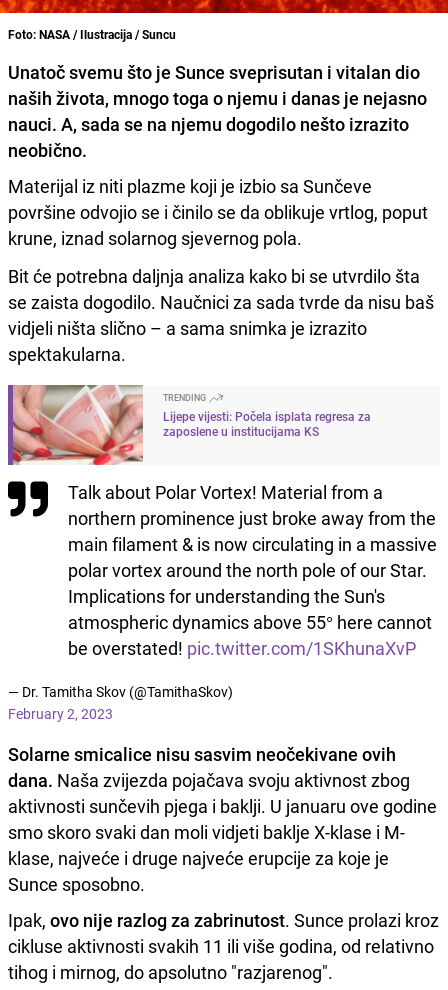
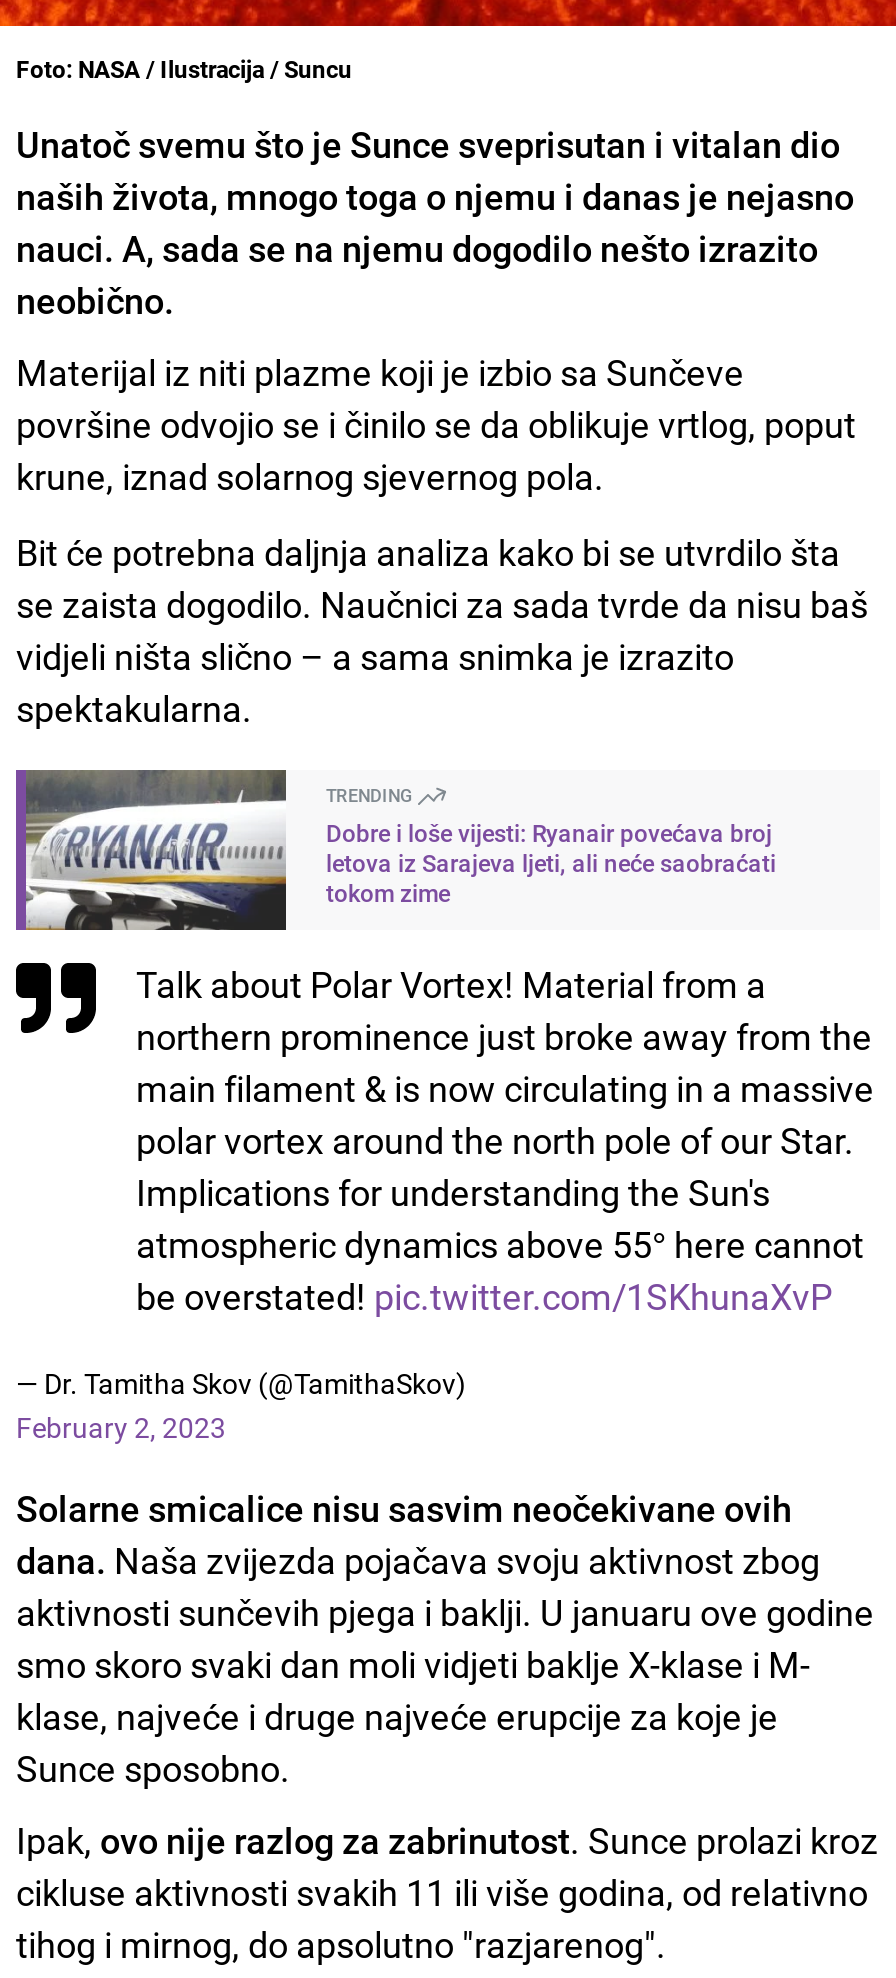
[12,385,371,466] [image] | Lijepe vijesti: Počela isplata regresa za | zaposlene u institucijama KS -> [24,770,776,932] [image] | Dobre i loše vijesti: Ryanair povećava broj | letova iz Sarajeva ljeti, ali neće saobraćati | tokom zime

